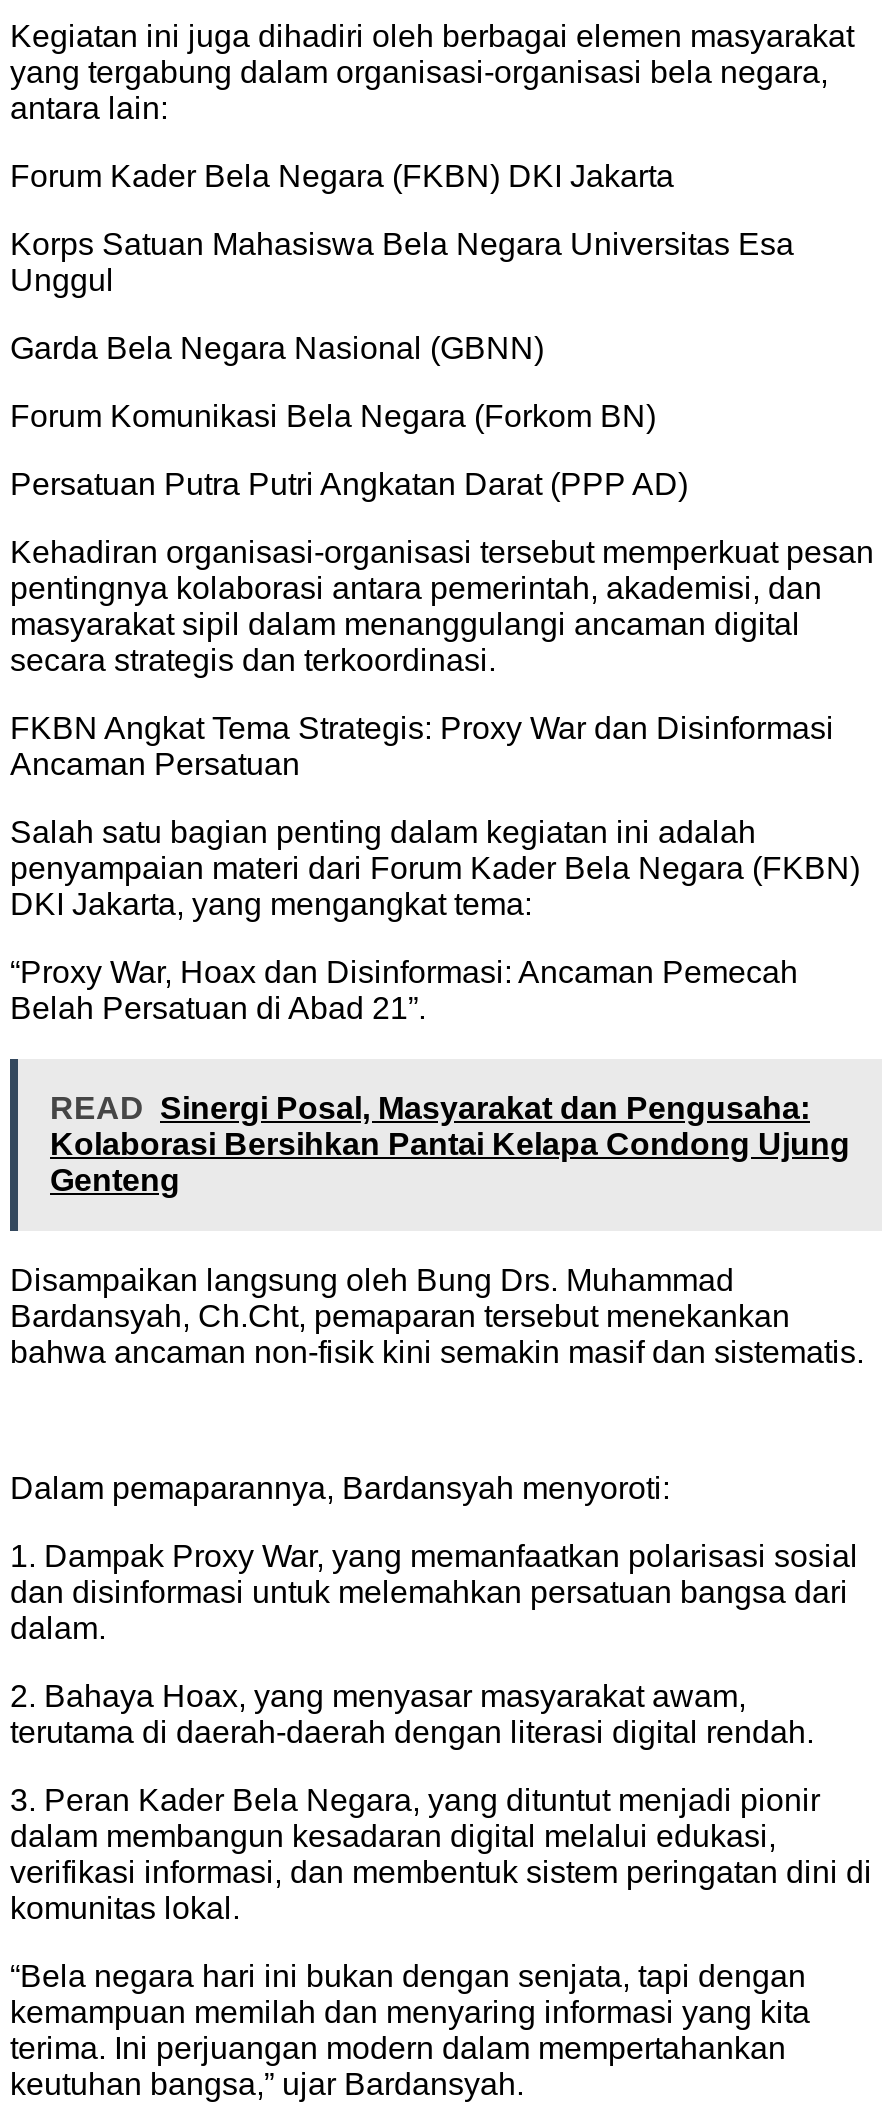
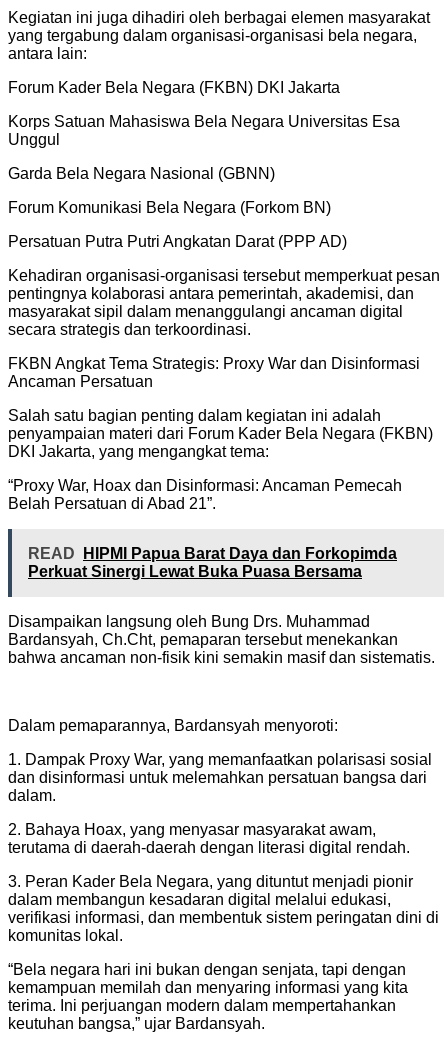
[50,1091,850,1197] READ Sinergi Posal, Masyarakat dan Pengusaha: | Kolaborasi Bersihkan Pantai Kelapa Condong Ujung | Genteng -> [28,545,397,580] READ HIPMI Papua Barat Daya dan Forkopimda | Perkuat Sinergi Lewat Buka Puasa Bersama

